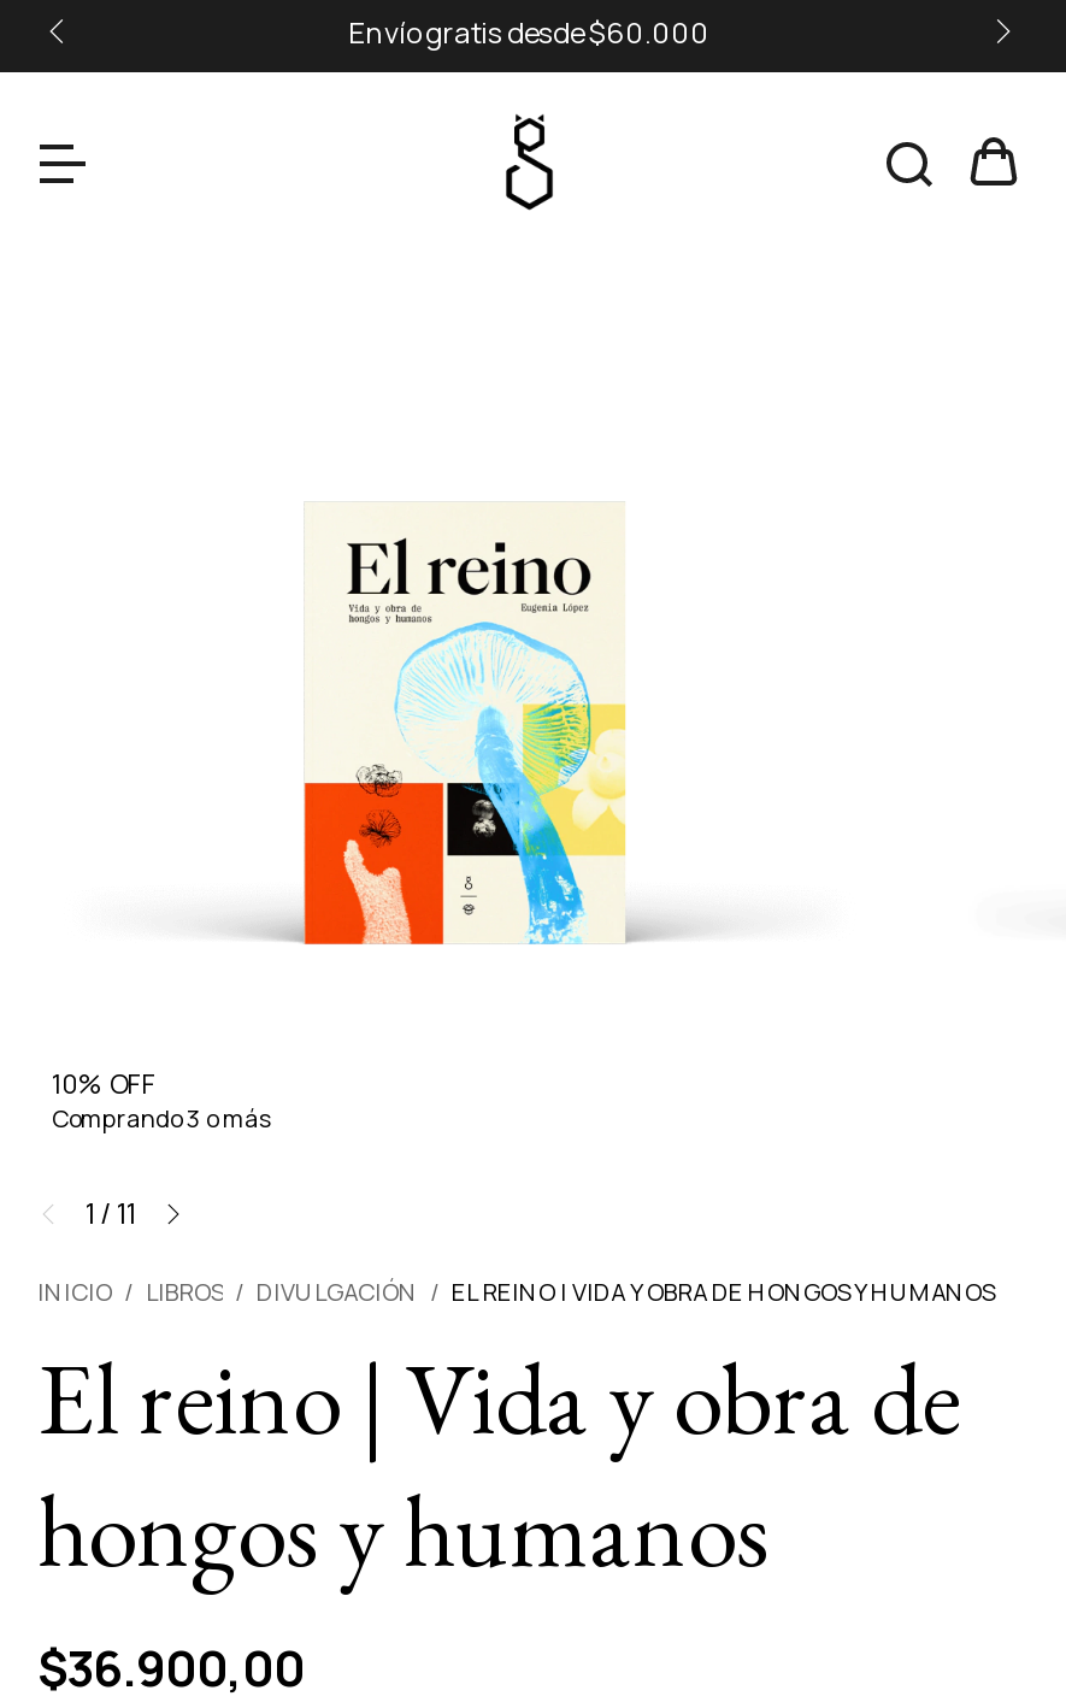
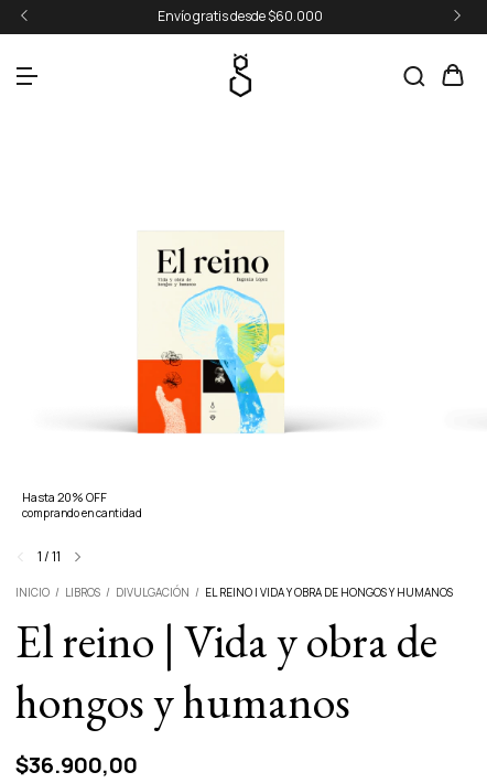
[52,1065,271,1135] 10% OFF | Comprando 3 o más -> [22,489,142,521] Hasta 20% OFF | comprando en cantidad

